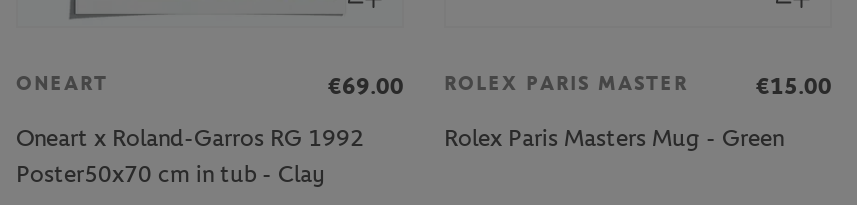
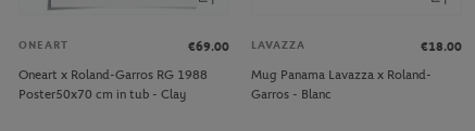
[444,72,832,101] ROLEX PARIS MASTER | €15.00 -> [251,39,462,54] LAVAZZA | €18.00
[16,125,364,153] Oneart x Roland-Garros RG 1992 -> [18,67,208,83] Oneart x Roland-Garros RG 1988
[444,125,784,153] Rolex Paris Masters Mug - Green -> [251,67,432,102] Mug Panama Lavazza x Roland- | Garros - Blanc

